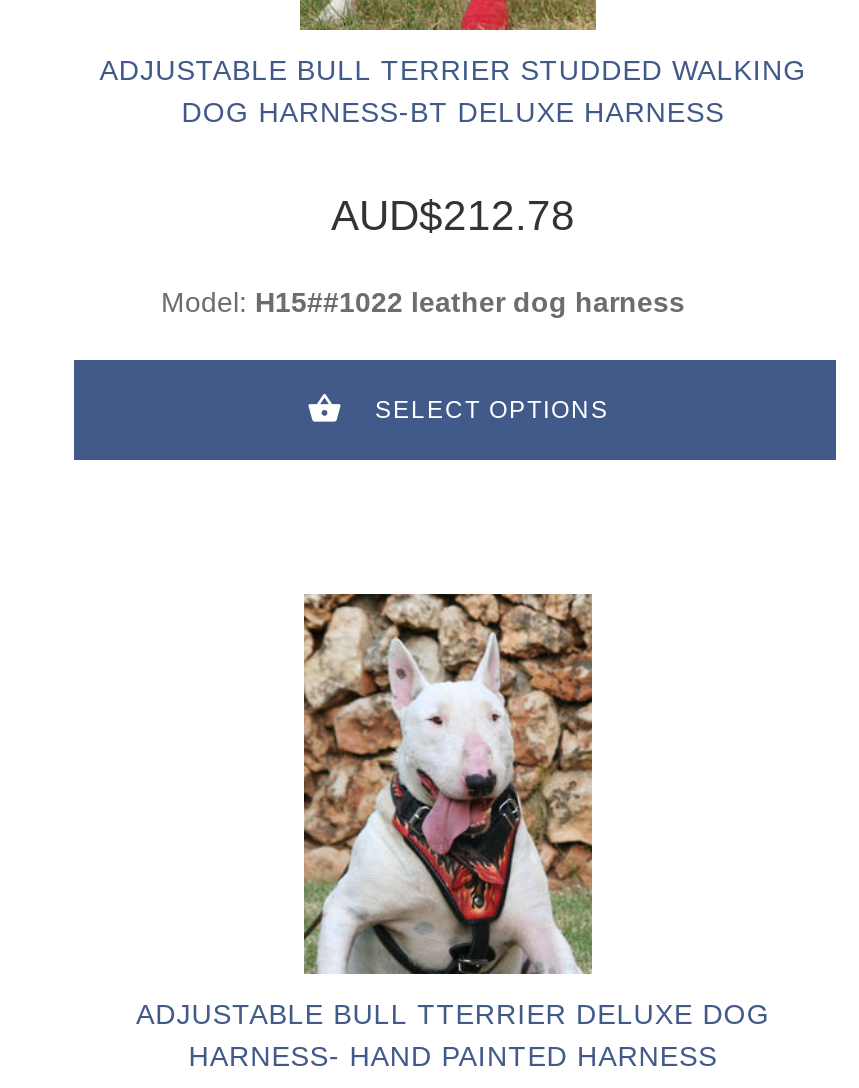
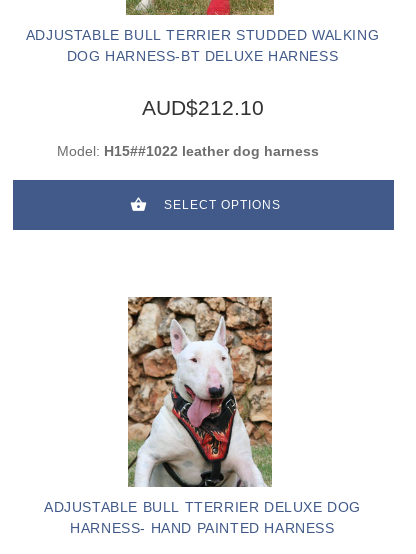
[331,191,575,237] AUD$212.78 -> [141,95,263,118] AUD$212.10

